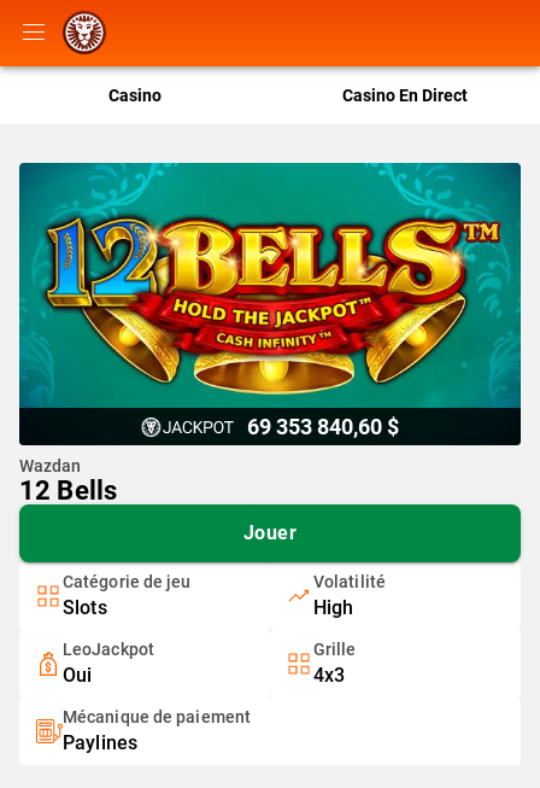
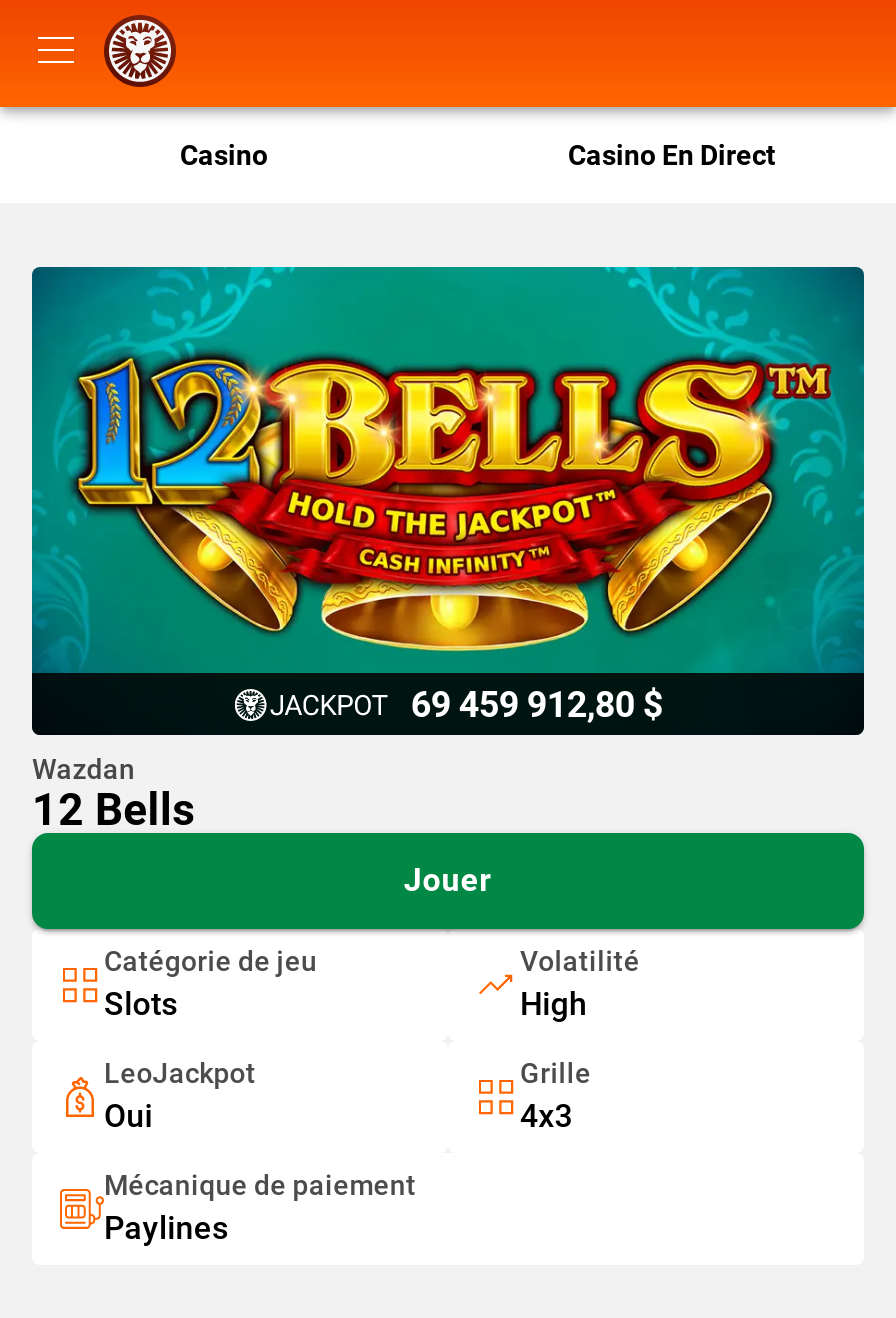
[248,414,399,439] 69 353 840,60 $ -> [411,683,663,725] 69 459 912,80 $

